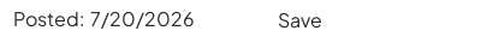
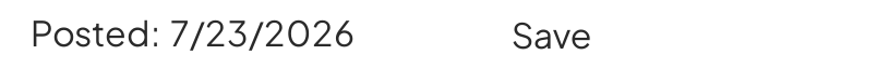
[13,6,195,31] Posted: 7/20/2026 -> [31,11,356,56] Posted: 7/23/2026

